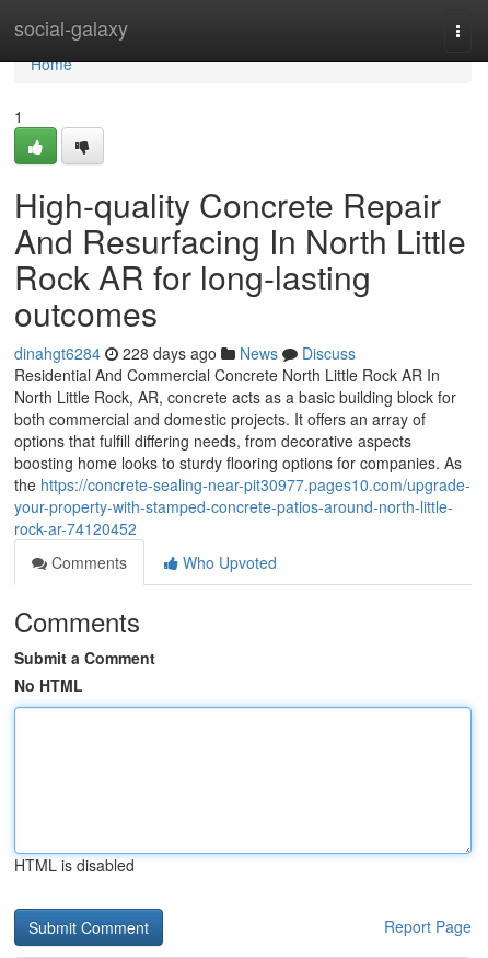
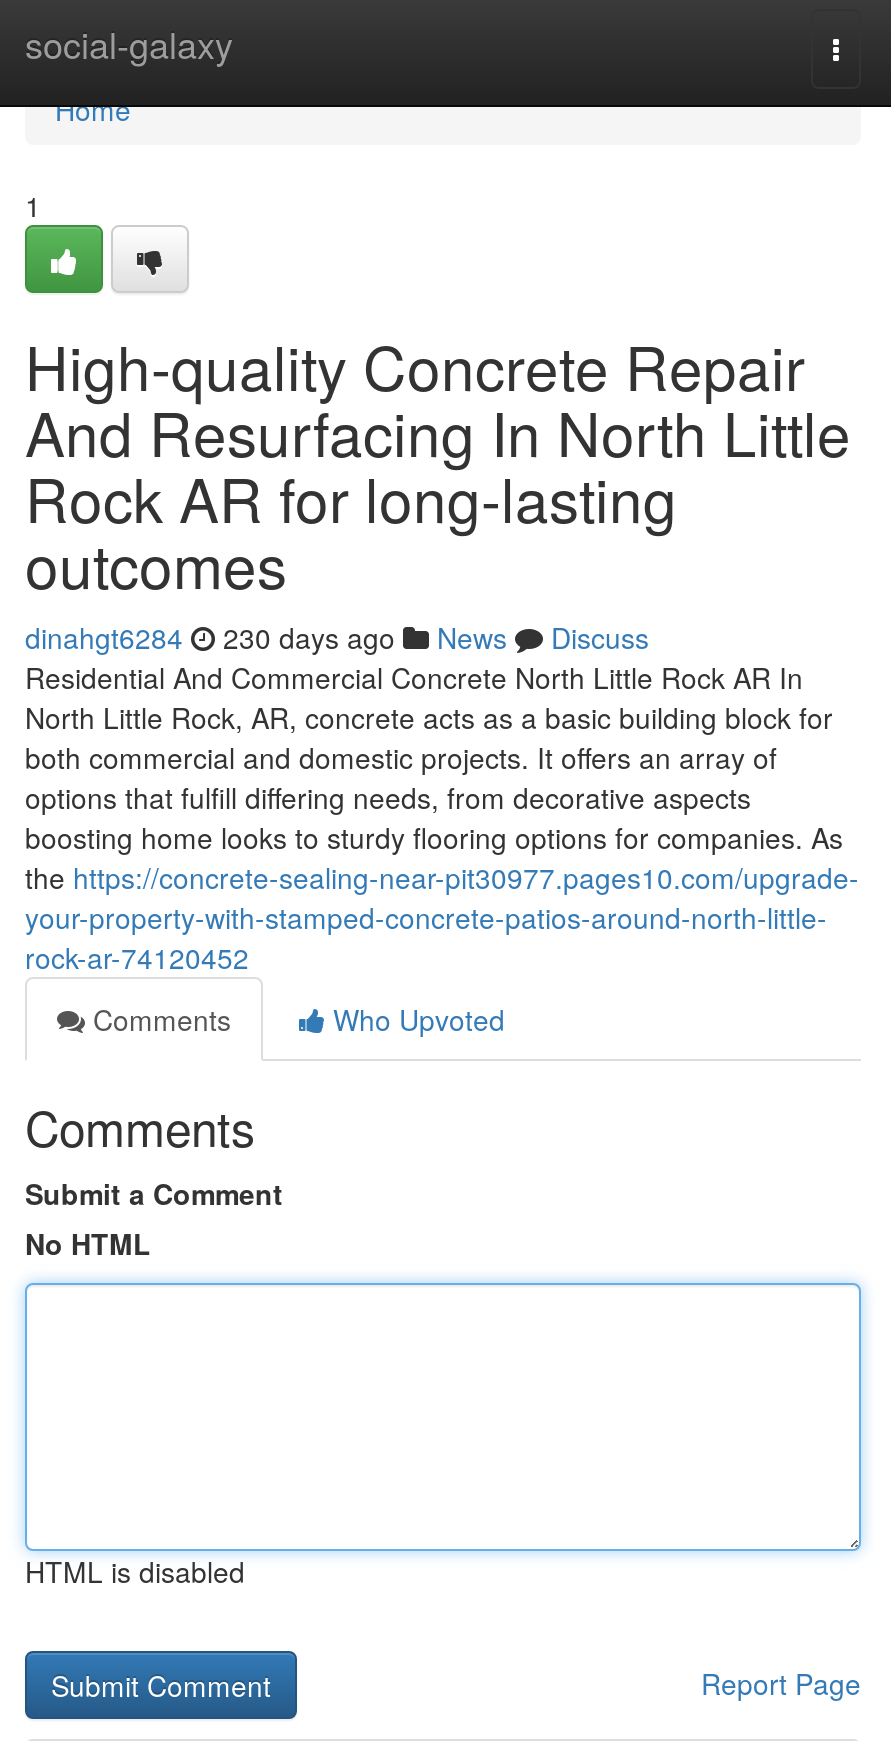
[14,342,356,364] dinahgt6284 228 days ago News Discuss -> [25,617,649,657] dinahgt6284 230 days ago News Discuss

